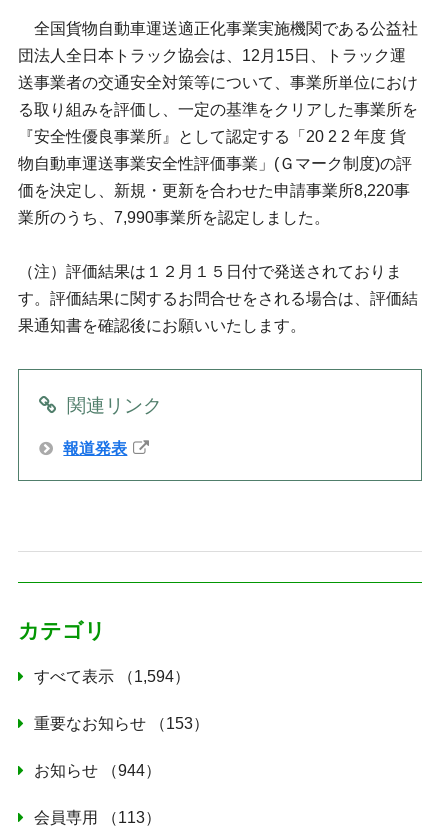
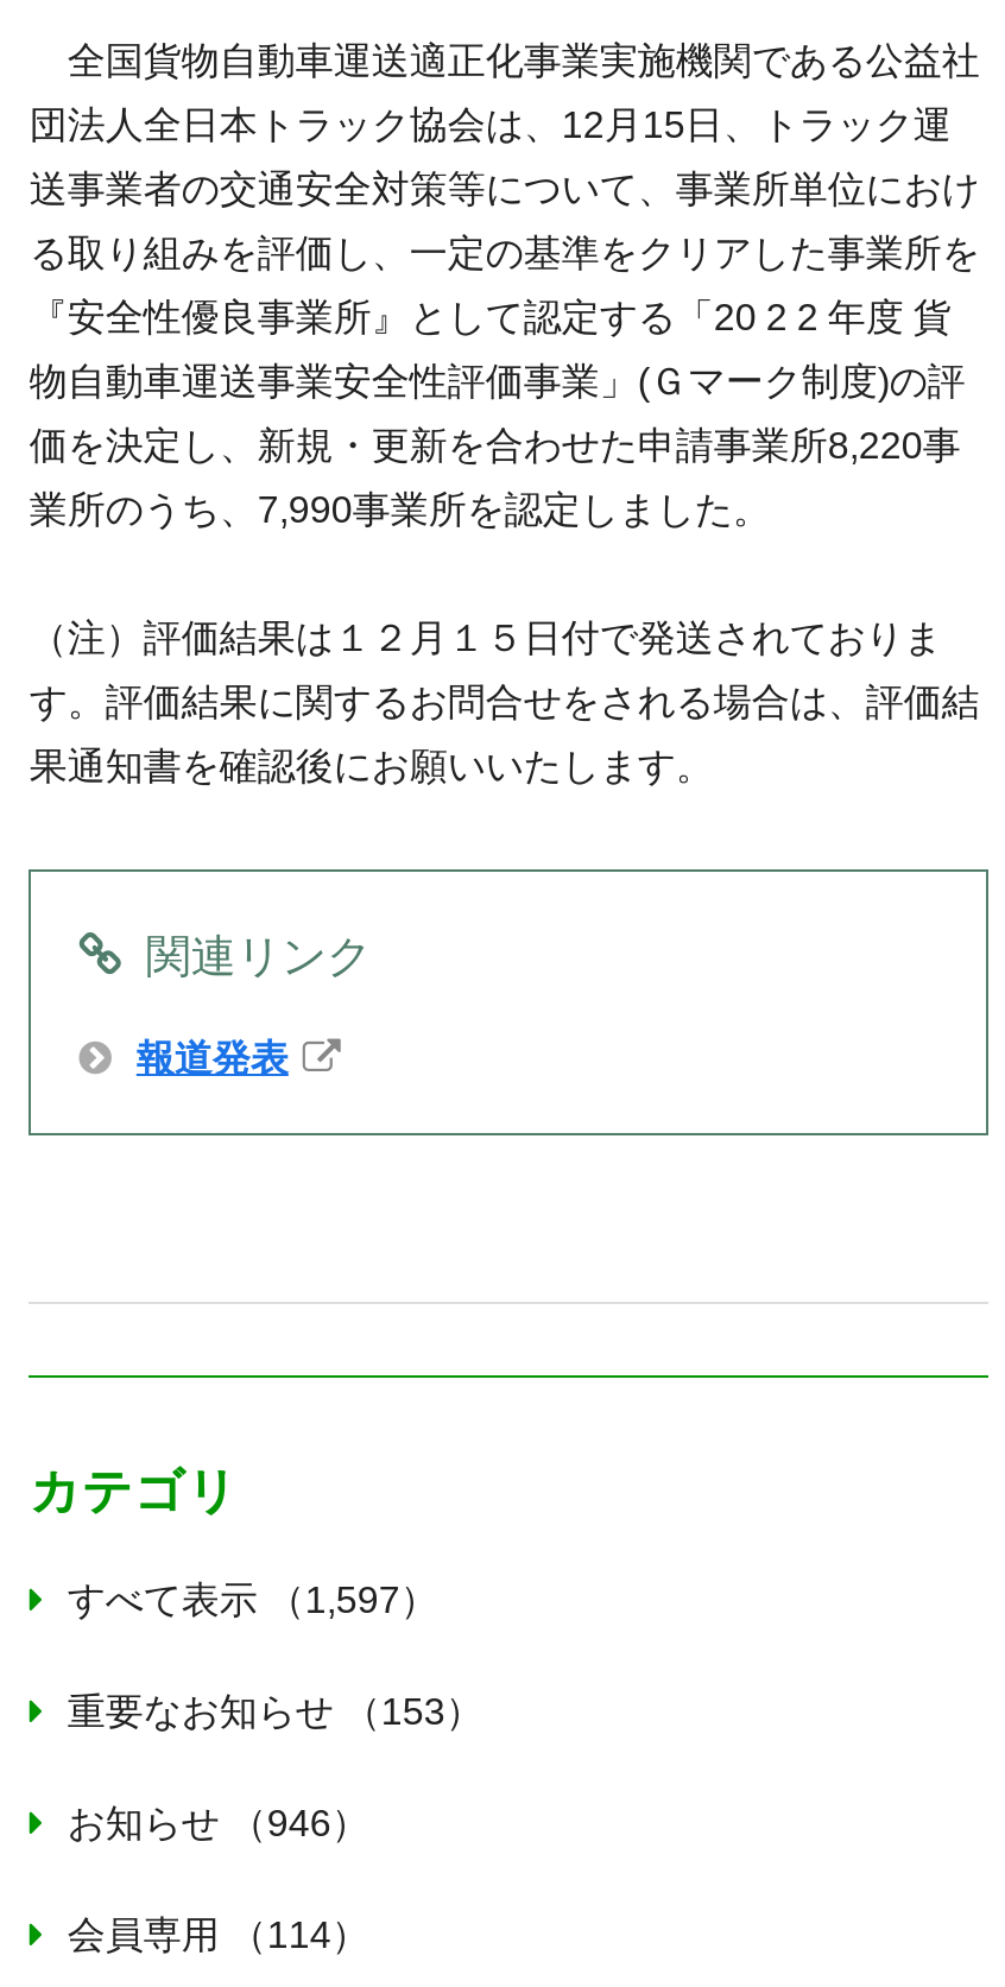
[34,668,174,685] すべて表示 1,594 -> [67,1580,400,1620] すべて表示 1,597
[34,762,145,779] お知らせ 944 -> [67,1803,331,1843] お知らせ 946
[34,809,145,826] 会員専用 113 -> [67,1915,331,1955] 会員専用 114

